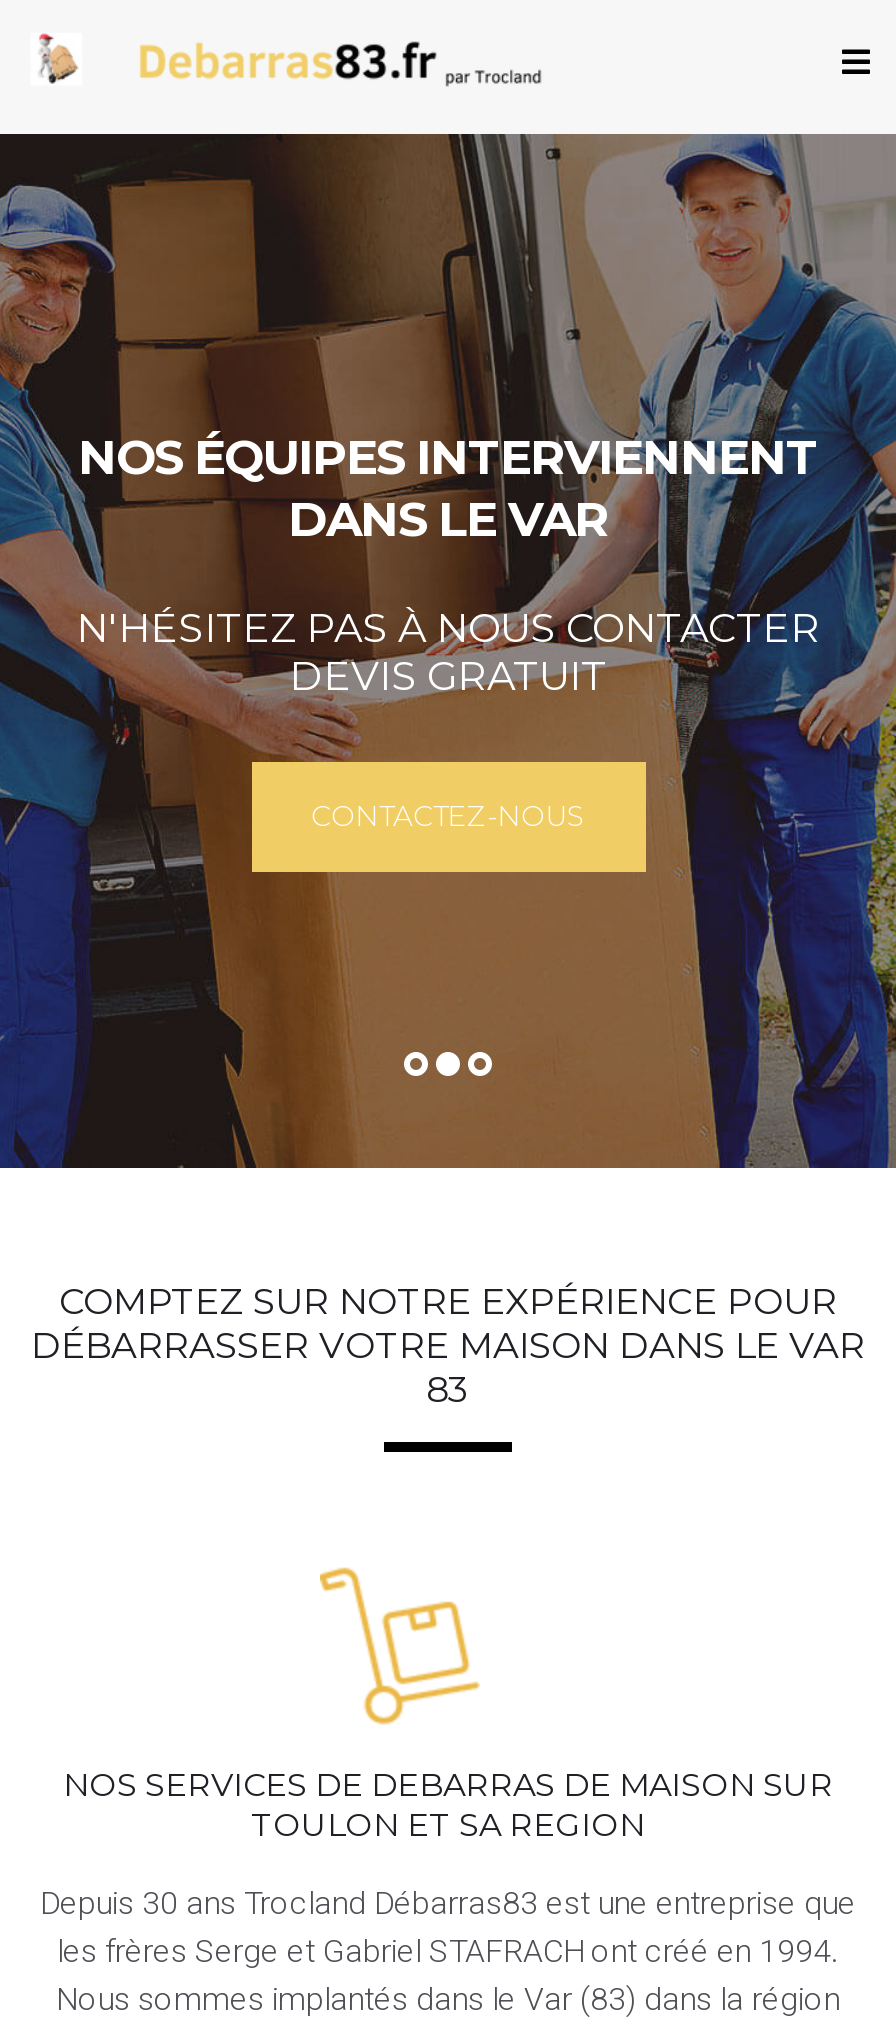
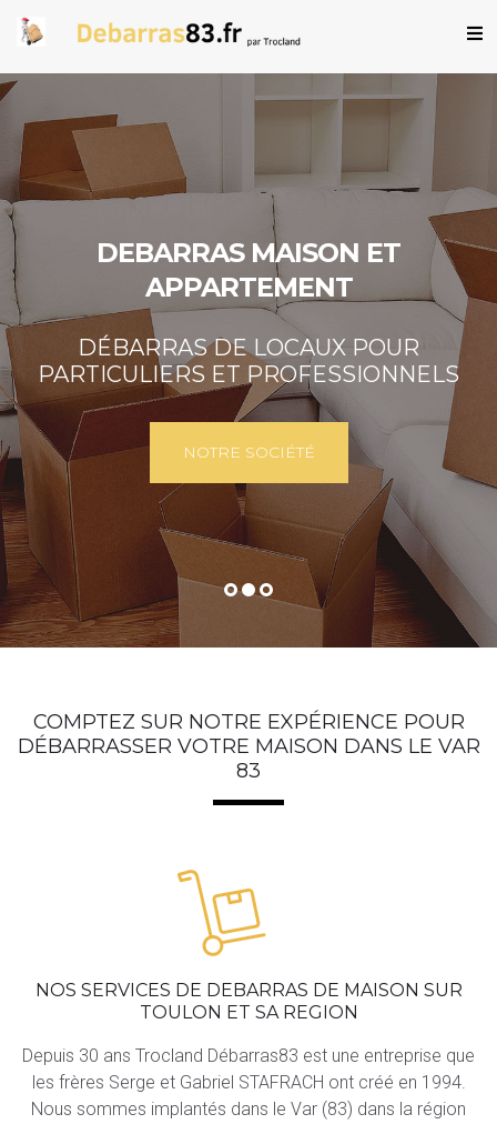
[6,132,890,1168] [image] | NOS ÉQUIPES INTERVIENNENT | DANS LE VAR -> [3,73,494,648] [image] | DEBARRAS MAISON ET | APPARTEMENT
[76,603,820,699] N'HÉSITEZ PAS À NOUS CONTACTER | DEVIS GRATUIT -> [38,334,459,387] DÉBARRAS DE LOCAUX POUR | PARTICULIERS ET PROFESSIONNELS
[311,797,585,833] CONTACTEZ-NOUS -> [182,441,315,461] NOTRE SOCIÉTÉ

